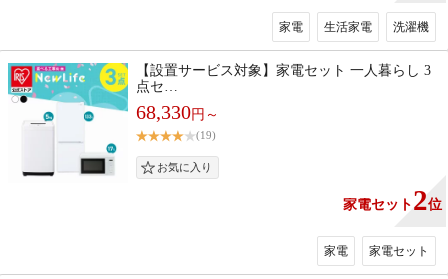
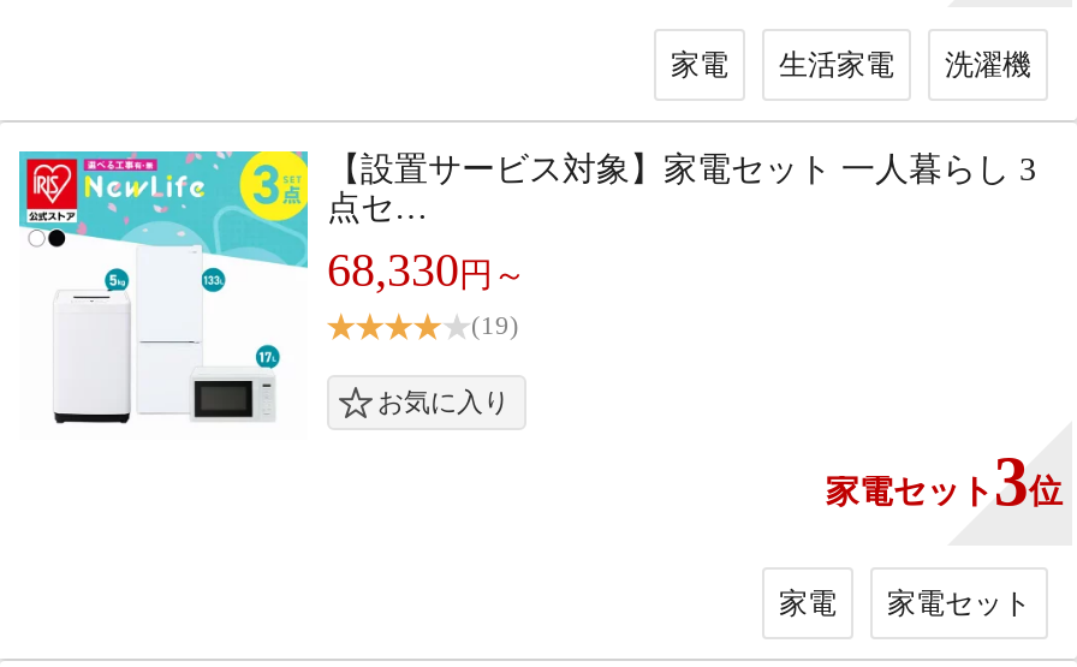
[343,184,442,216] 家電セット2位 -> [826,442,1063,519] 家電セット3位

